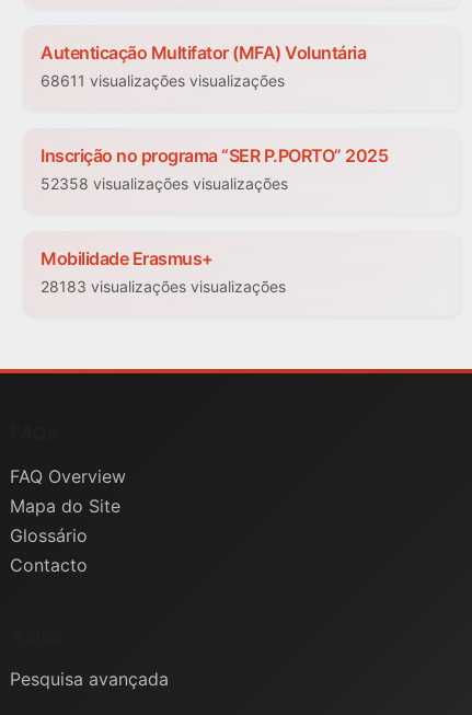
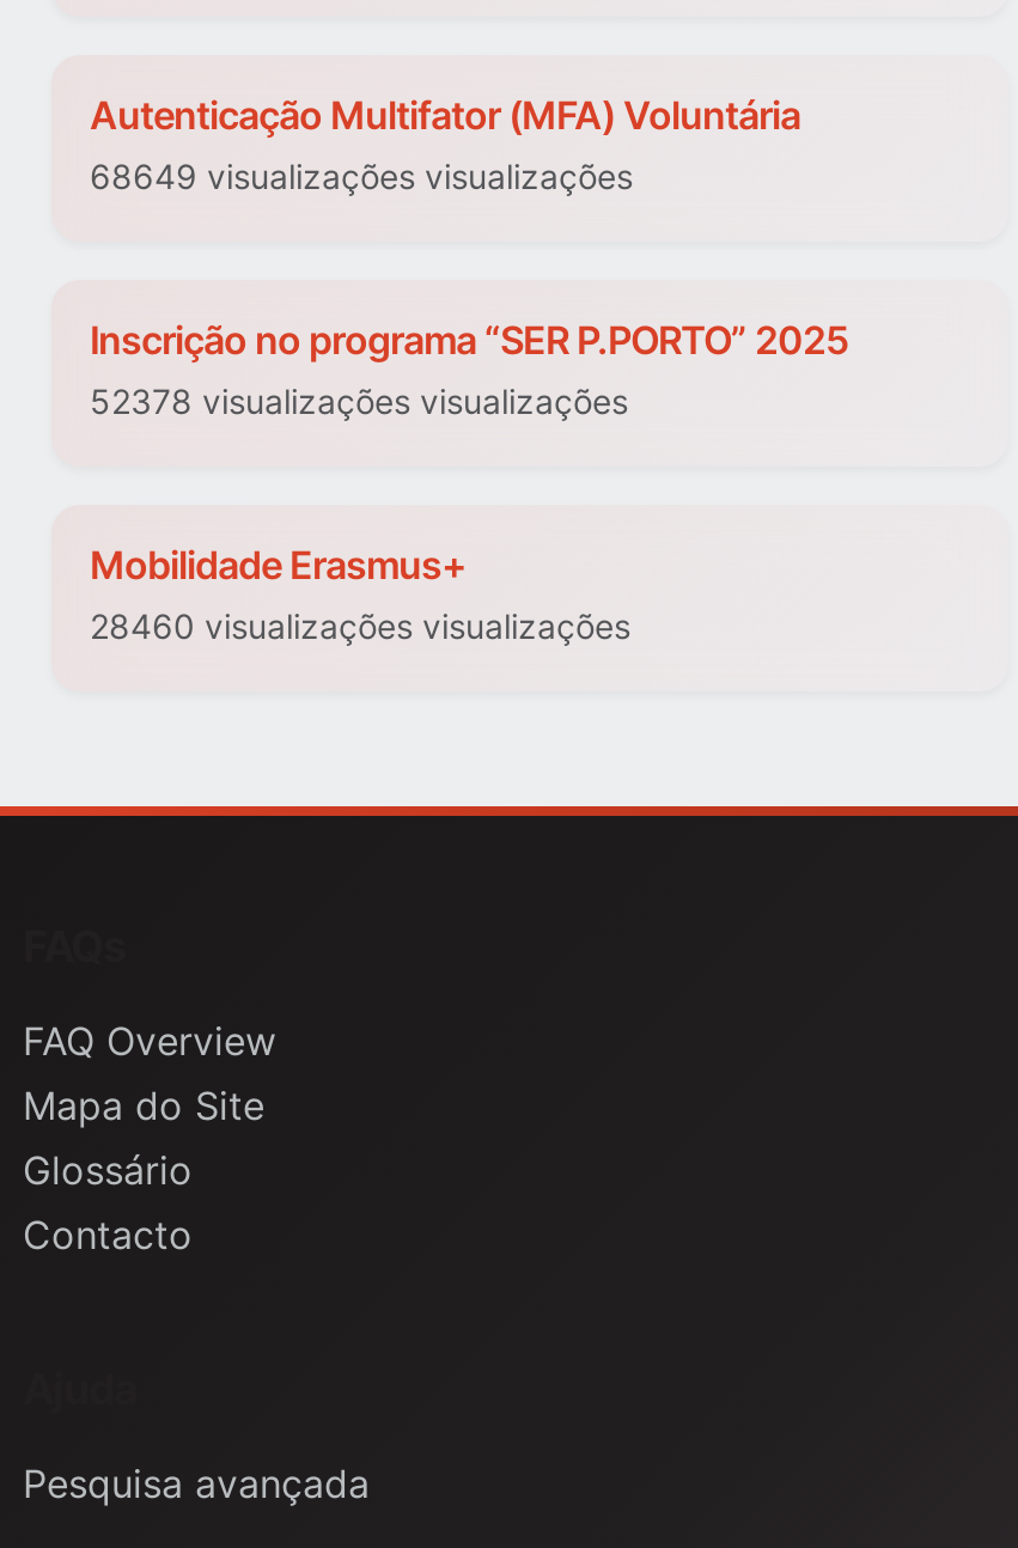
[41,72,285,90] 68611 visualizações visualizações -> [90,157,633,197] 68649 visualizações visualizações
[41,175,288,193] 52358 visualizações visualizações -> [90,382,628,422] 52378 visualizações visualizações
[41,278,286,296] 28183 visualizações visualizações -> [90,607,630,647] 28460 visualizações visualizações

